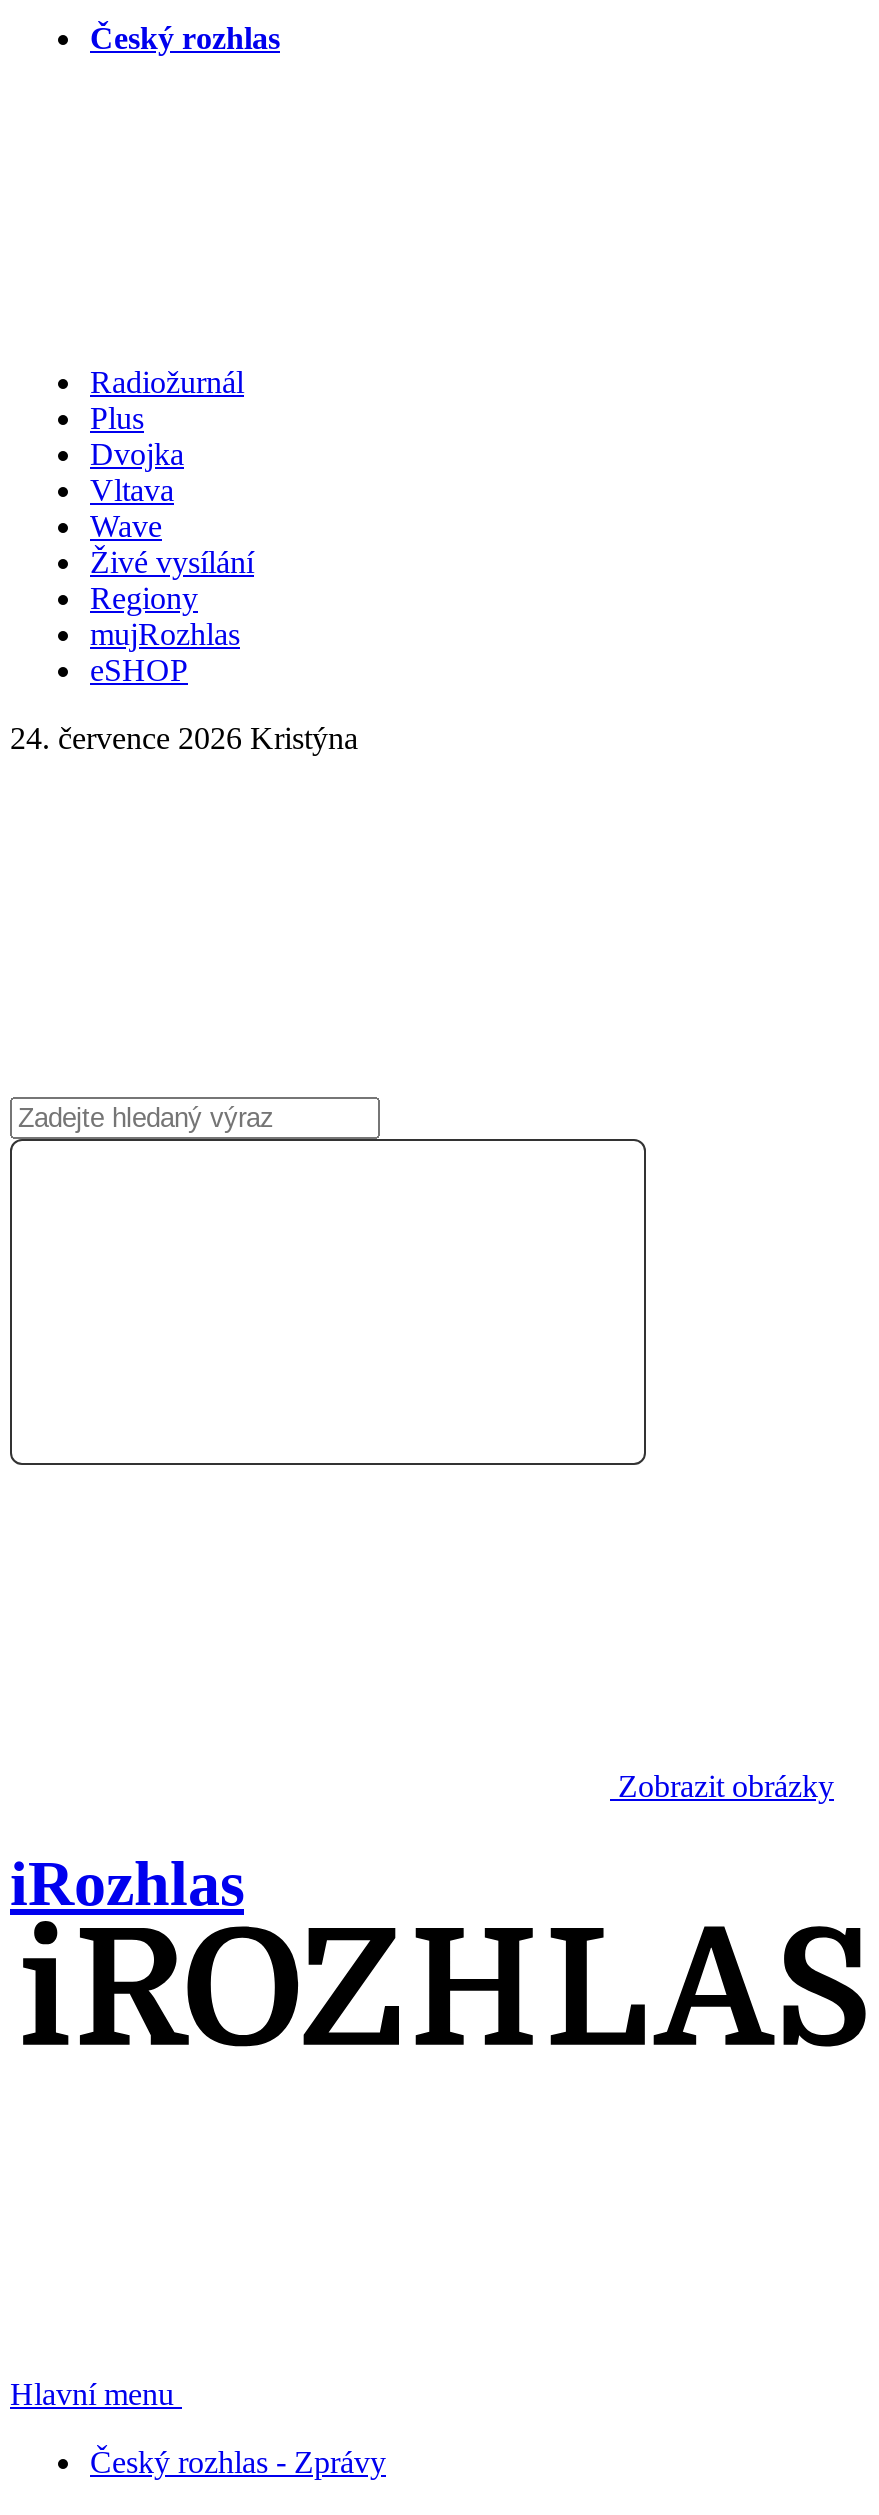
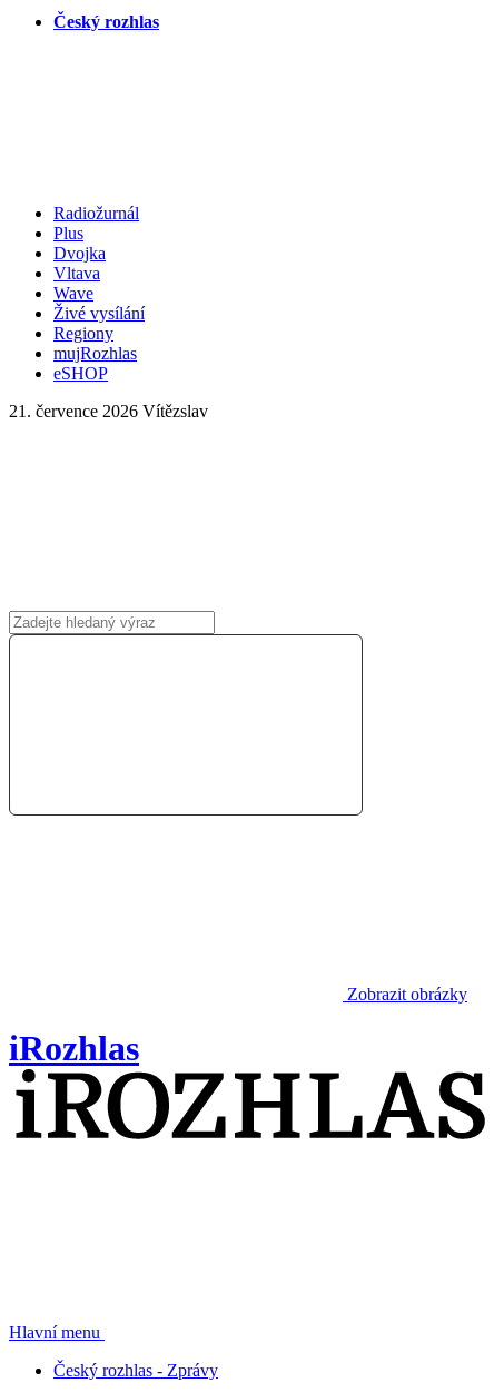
[10,721,358,755] 24. července 2026 Kristýna -> [9,402,208,421] 21. července 2026 Vítězslav

